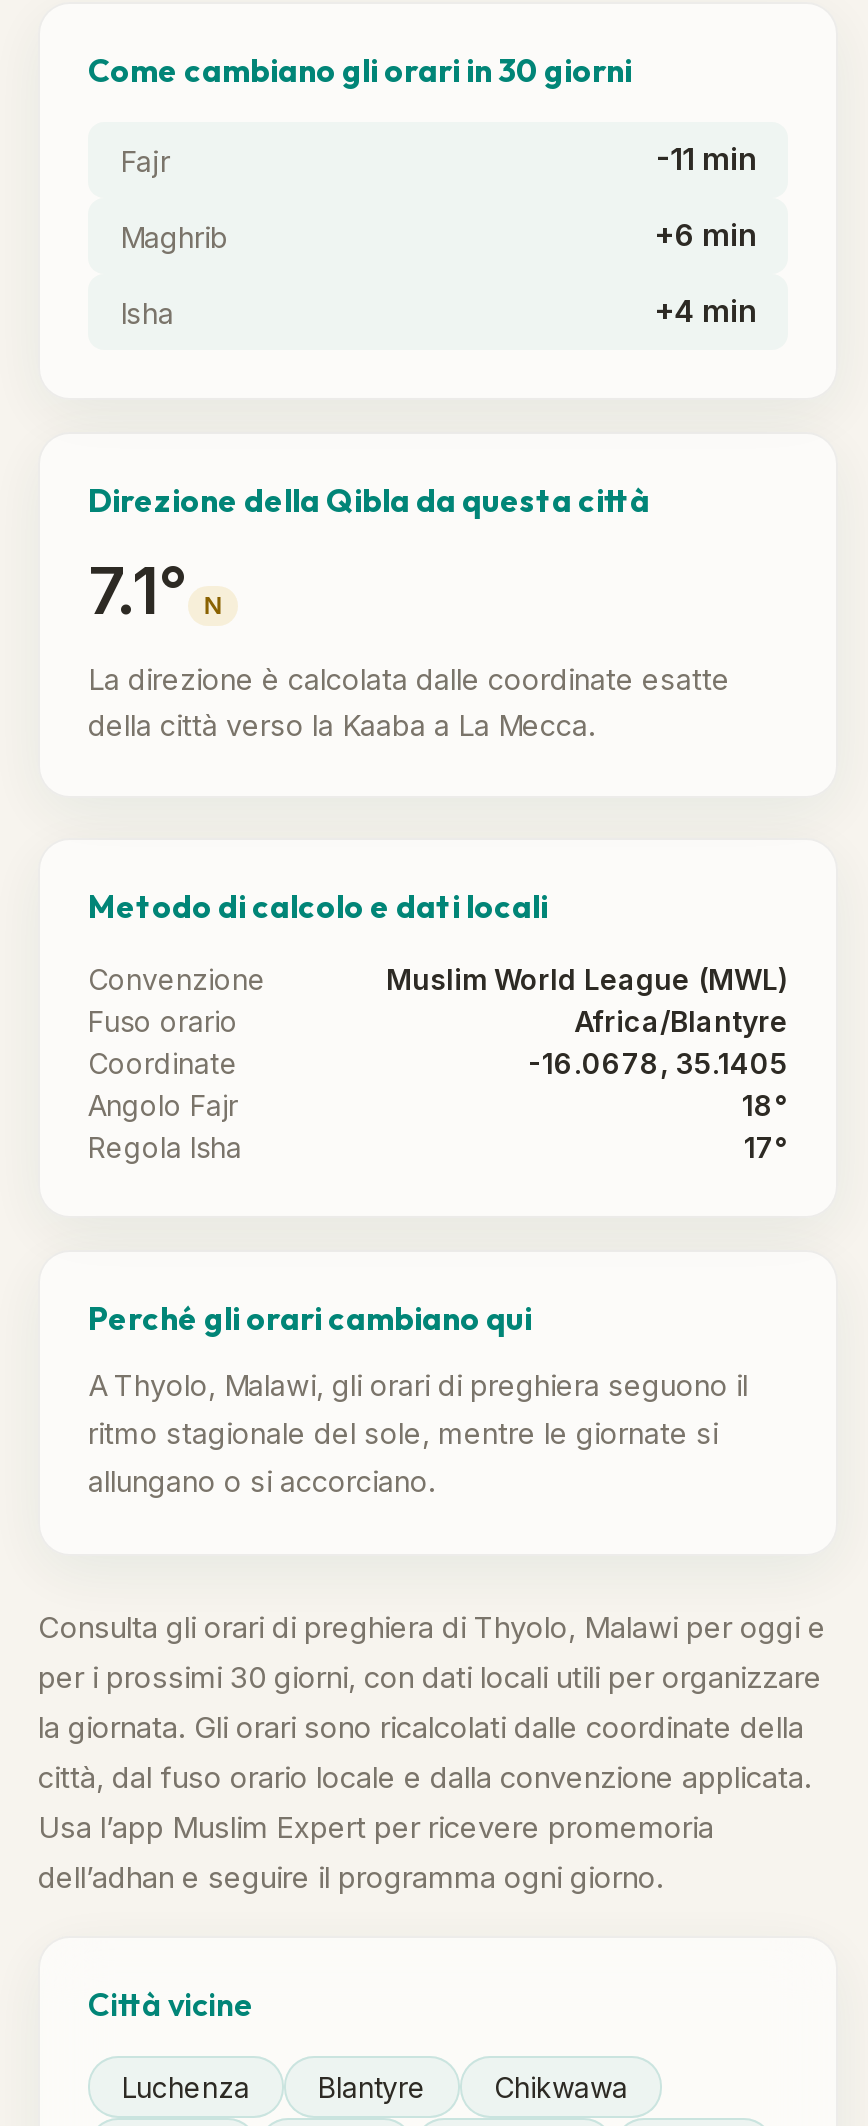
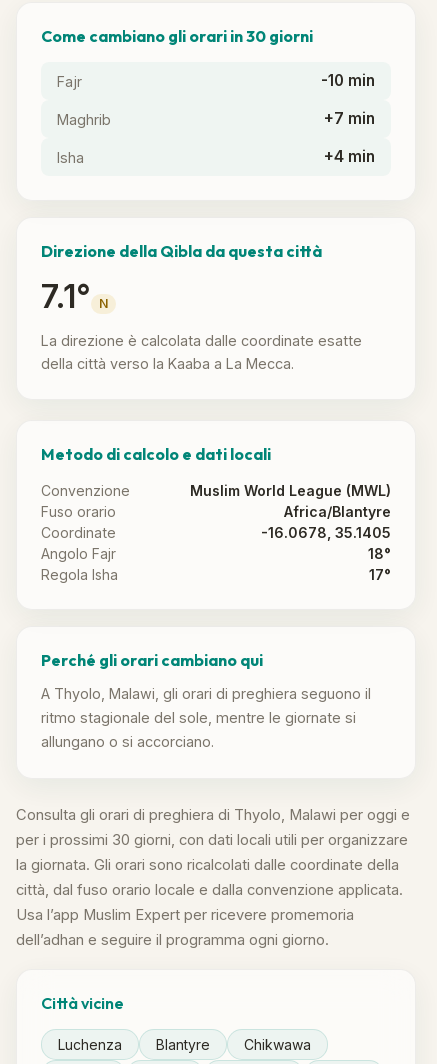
[656,140,756,178] -11 min -> [321,71,375,90] -10 min
[654,216,756,254] +6 min -> [324,109,375,128] +7 min

